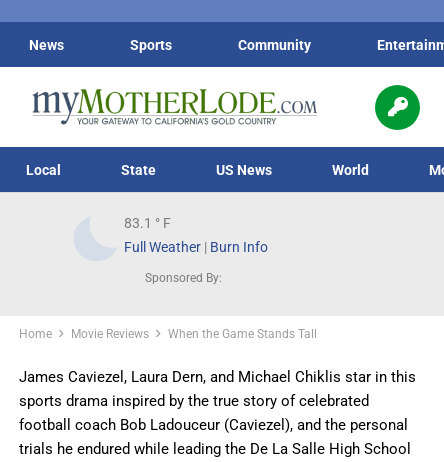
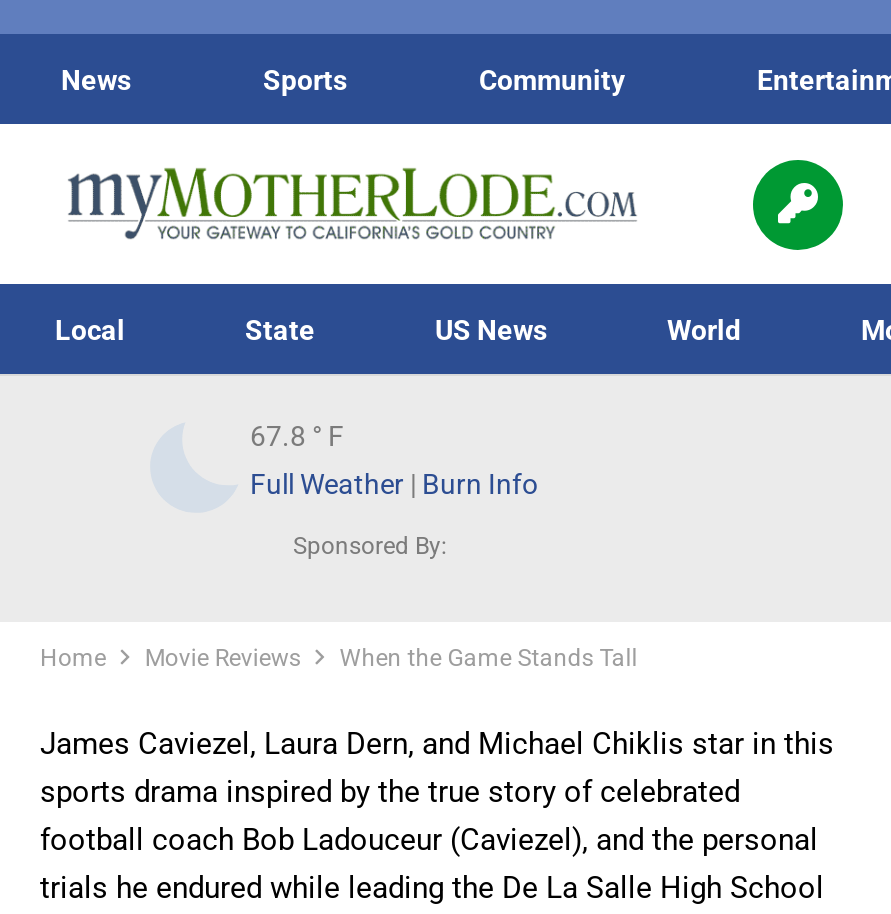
[123,215,170,231] 83.1 ° F -> [250,420,344,452] 67.8 ° F

